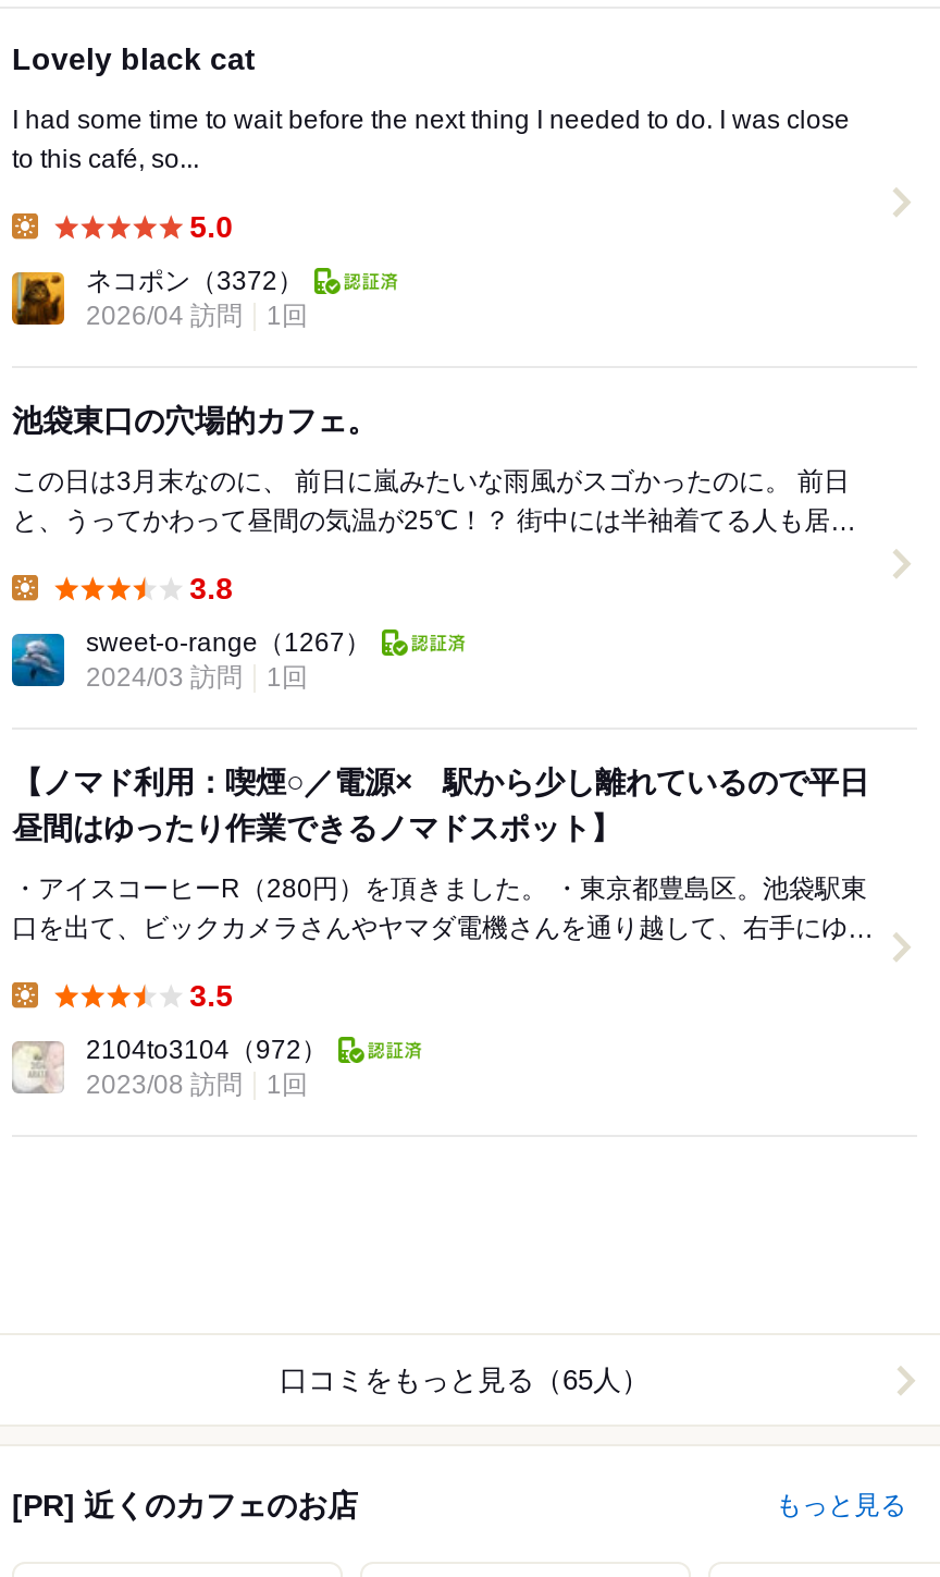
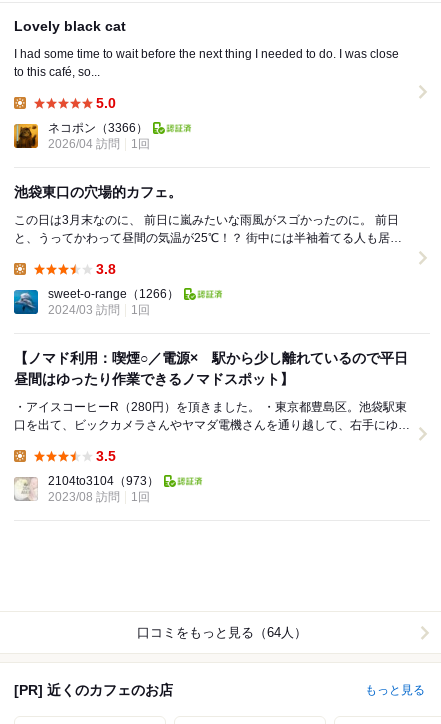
[86,266,304,297] ネコポン（3372） -> [48,121,148,135] ネコポン（3366）
[86,628,371,658] sweet-o-range（1267） -> [48,287,179,301] sweet-o-range（1266）
[86,1035,327,1066] 2104to3104（972） -> [48,474,159,488] 2104to3104（973）
[280,1364,650,1397] 口コミをもっと見る（65人） -> [137,625,307,640] 口コミをもっと見る（64人）

